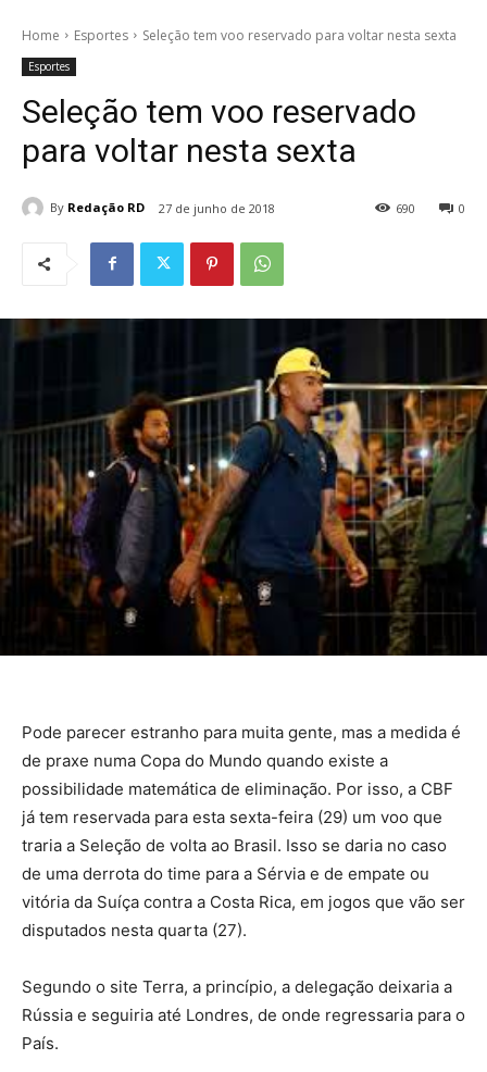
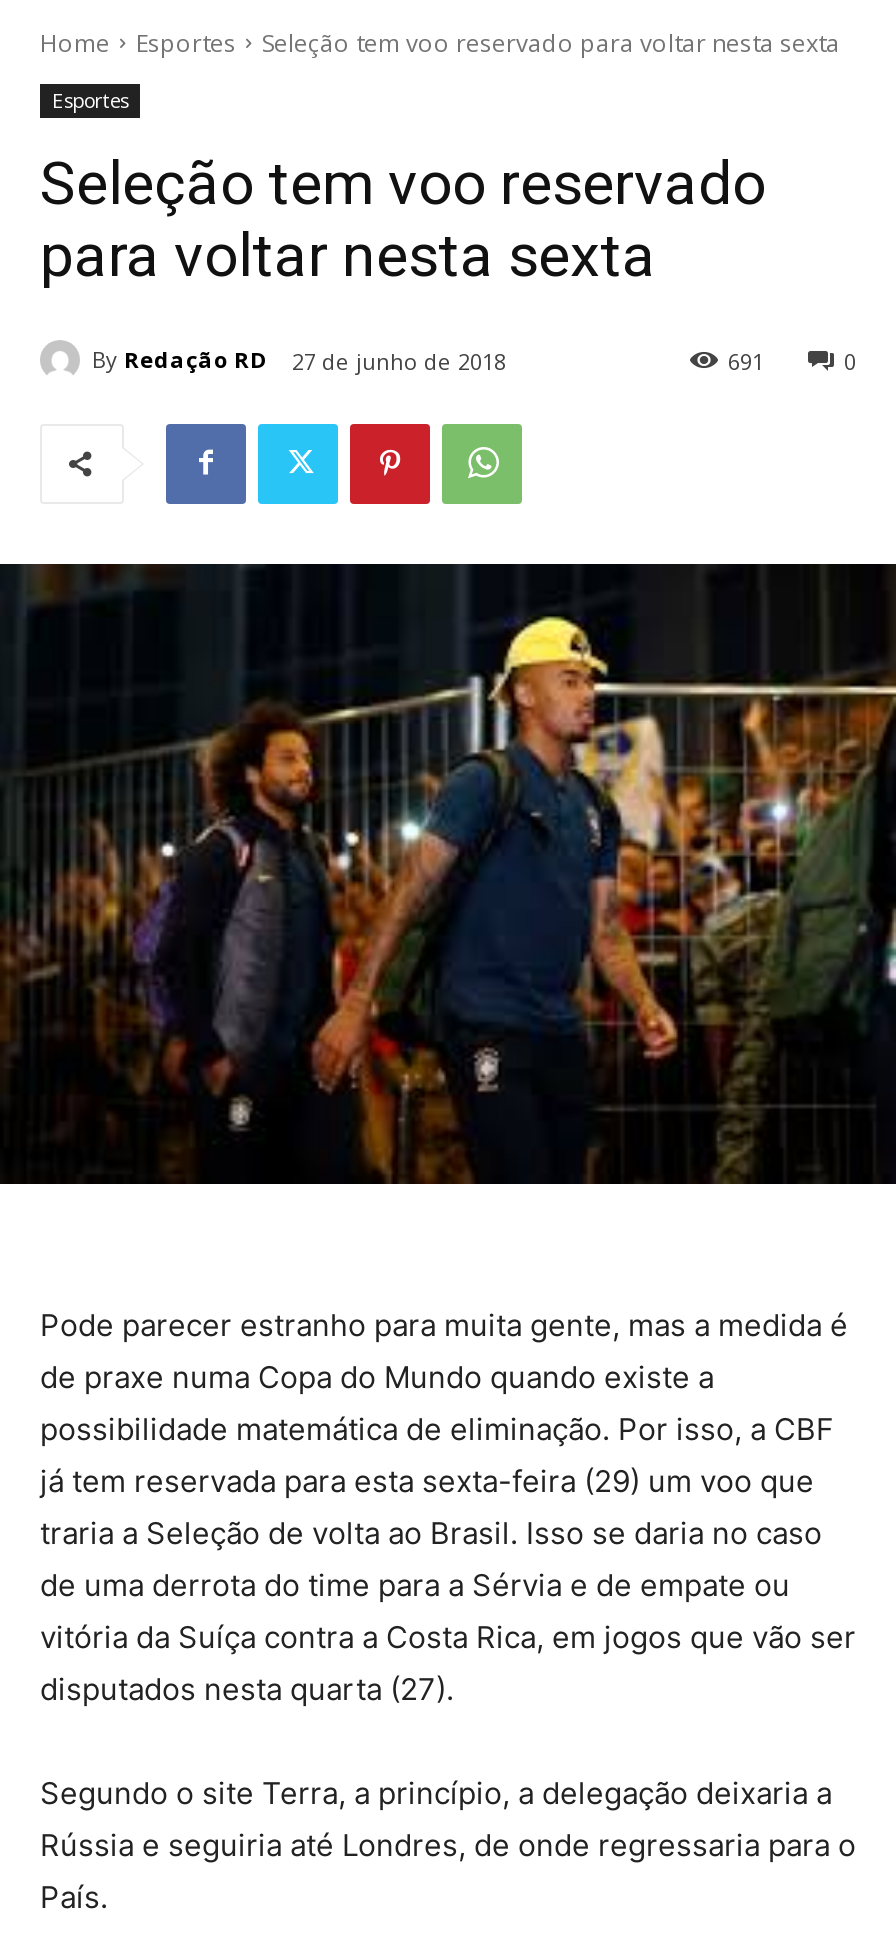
[396,200,415,216] 690 -> [728,345,764,375] 691

